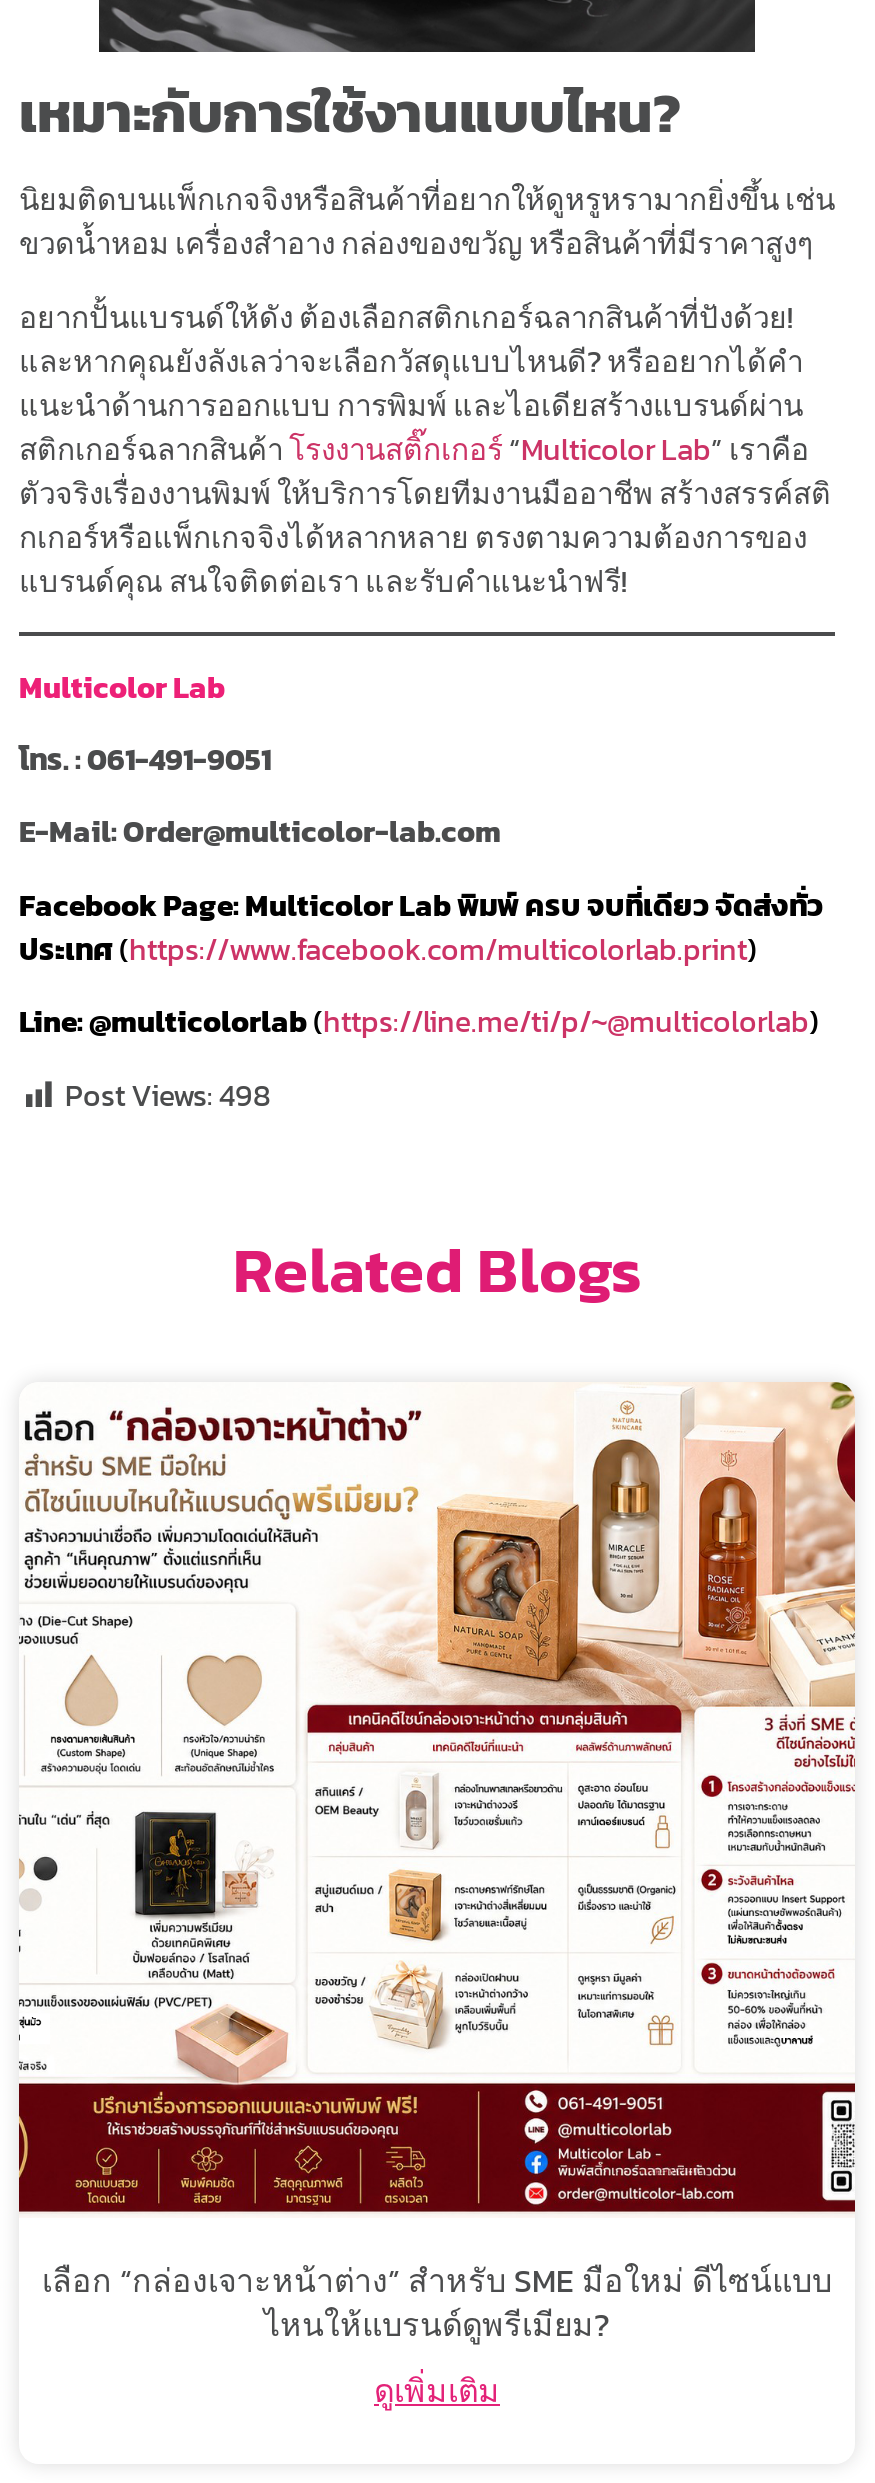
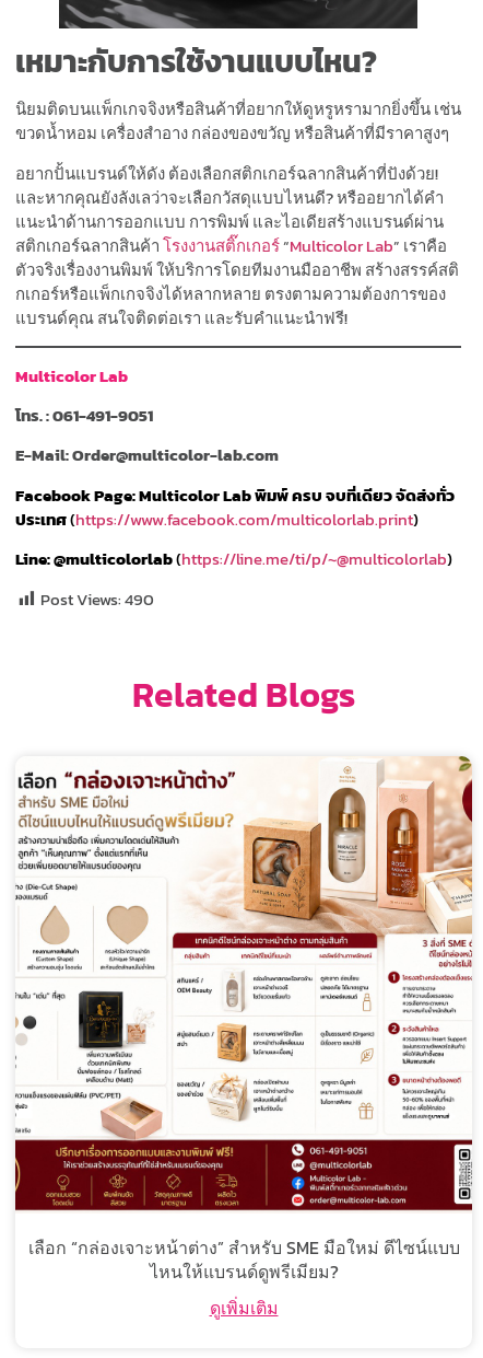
[65,1071,271,1117] Post Views: 498 -> [40,586,154,611] Post Views: 490

